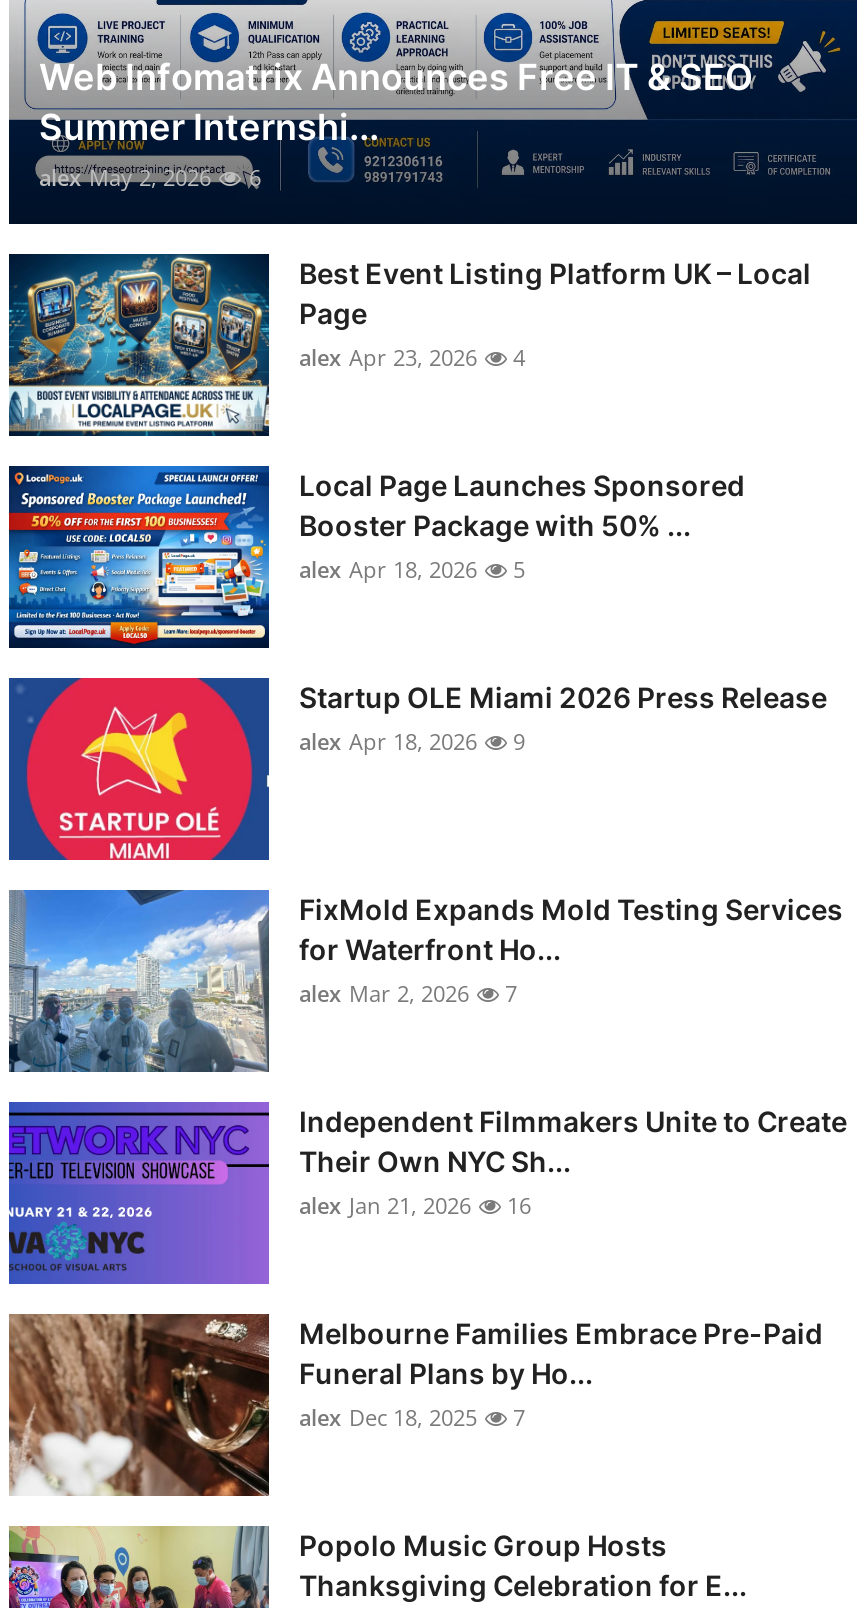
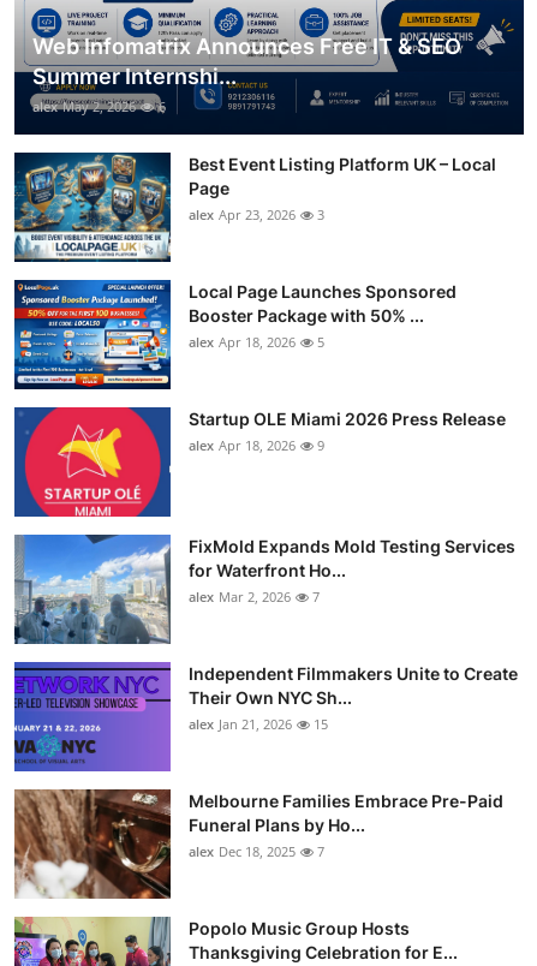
[299,342,525,372] alex Apr 23, 2026 4 -> [189,205,324,223] alex Apr 23, 2026 3
[299,1190,531,1220] alex Jan 21, 2026 16 -> [189,715,328,733] alex Jan 21, 2026 15

